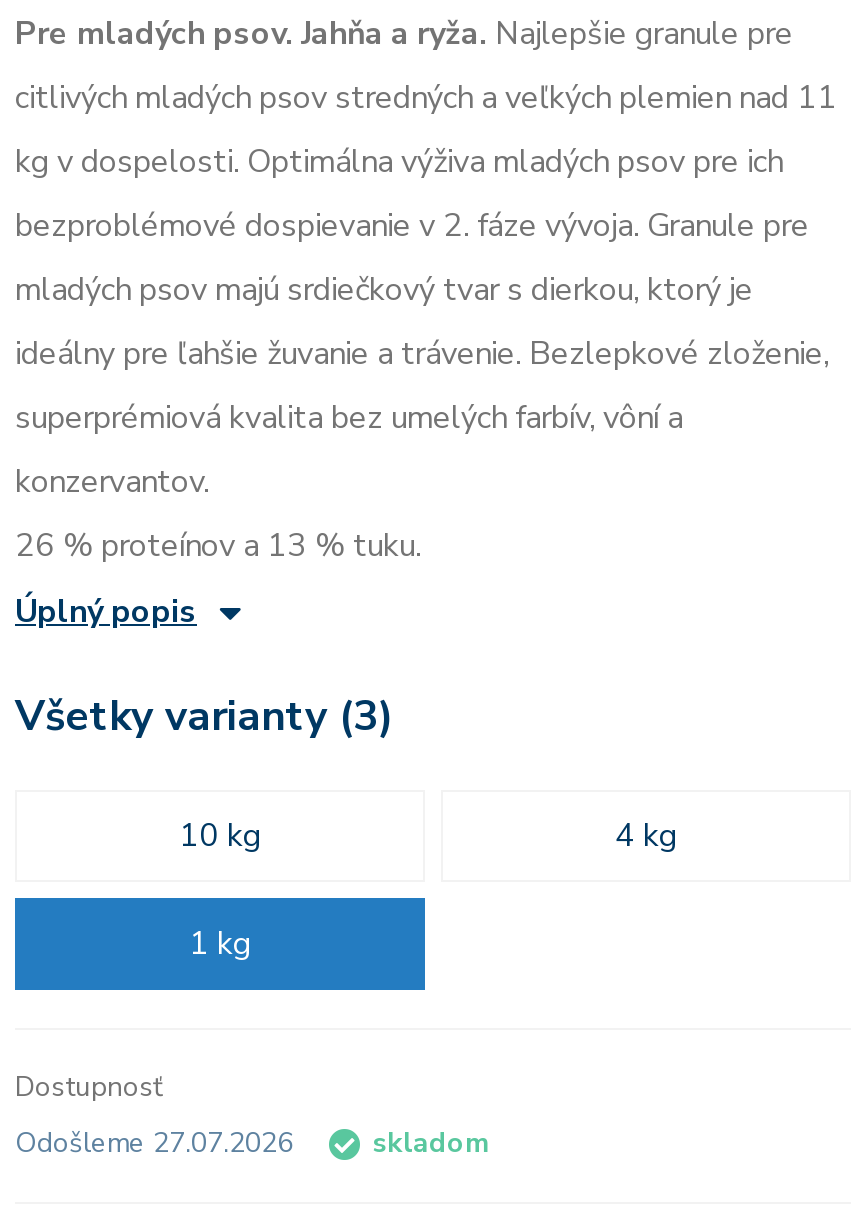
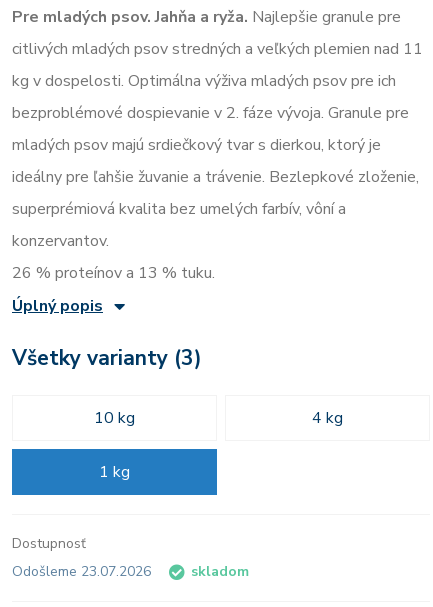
[15,1124,489,1162] Odošleme 27.07.2026 skladom -> [12,562,249,581] Odošleme 23.07.2026 skladom

